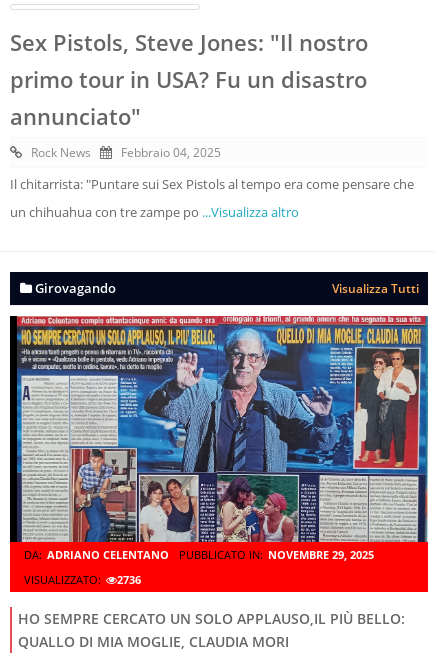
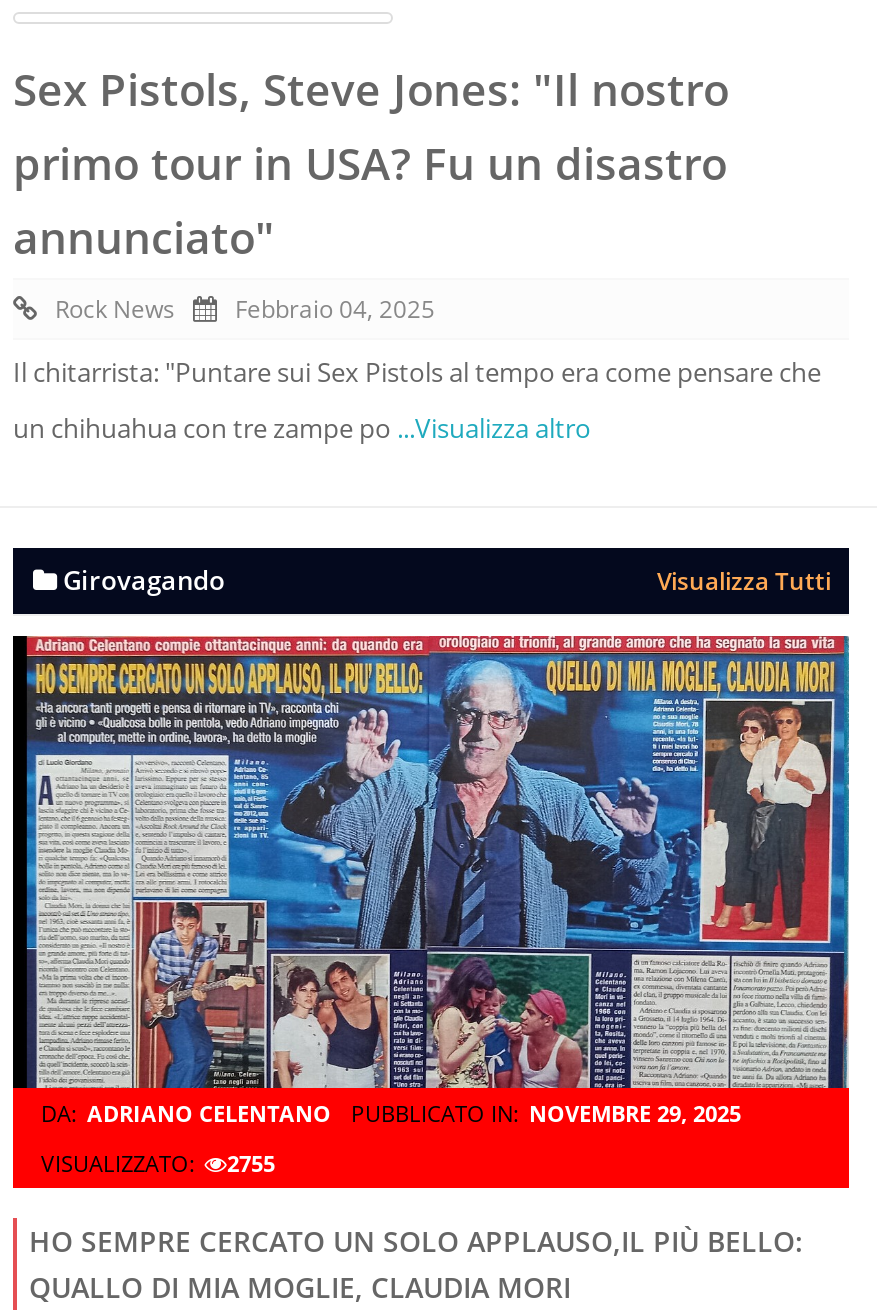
[24,572,141,587] VISUALIZZATO: 2736 -> [41,1149,275,1179] VISUALIZZATO: 2755

